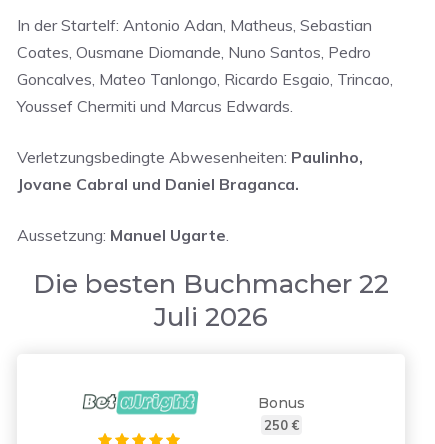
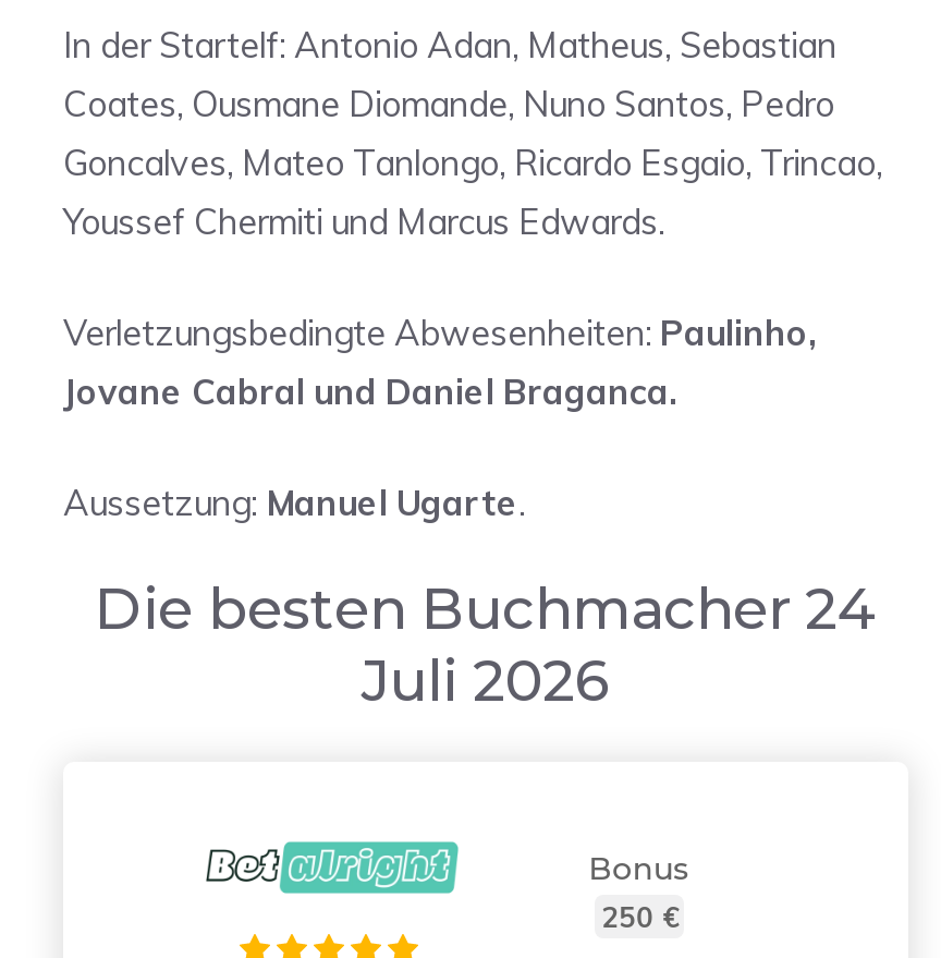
[33,268,389,300] Die besten Buchmacher 22 -> [95,574,877,644] Die besten Buchmacher 24

